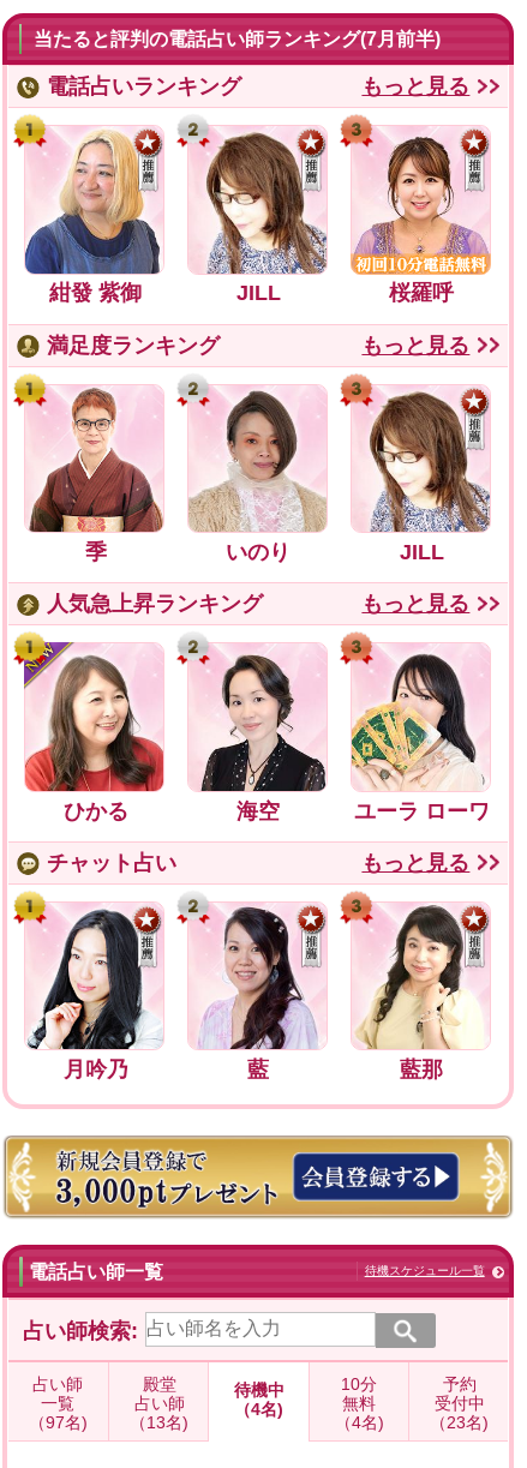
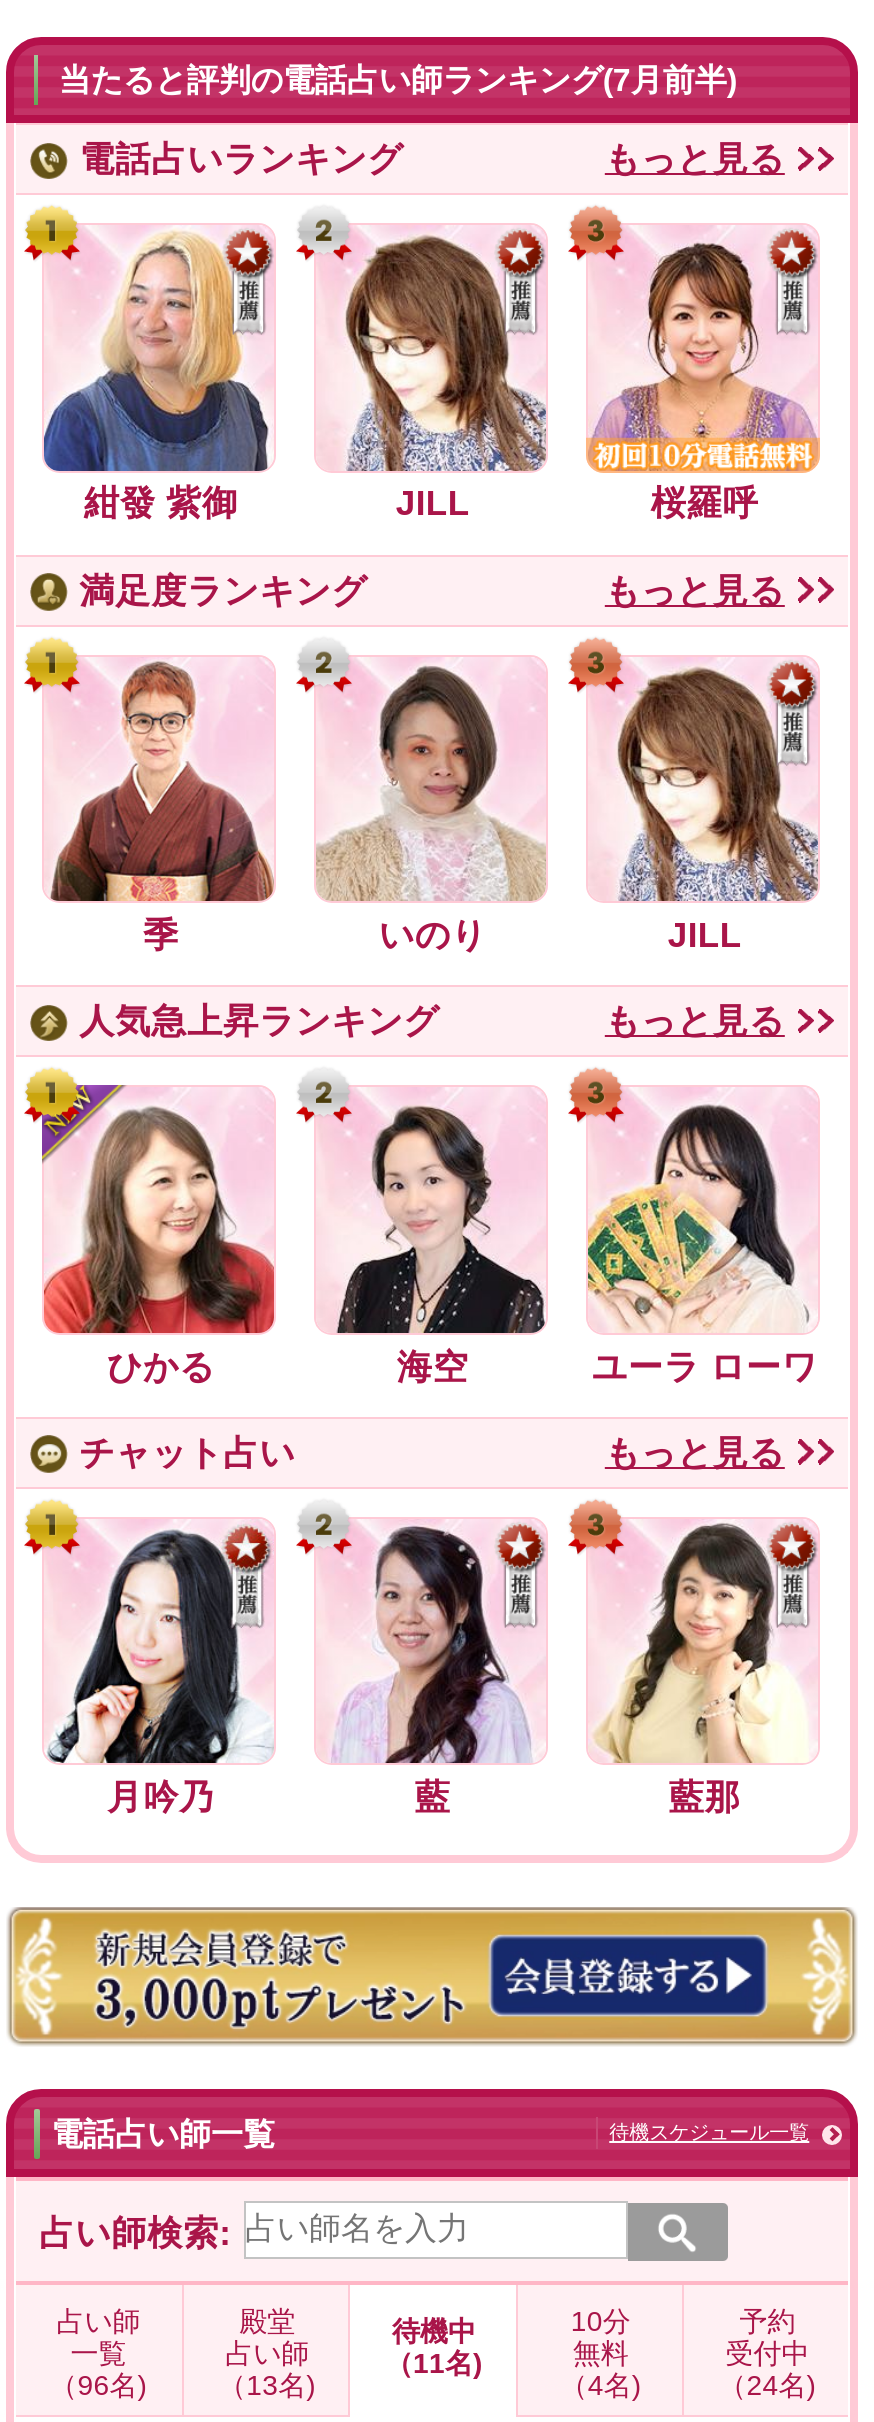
[235,1399,284,1418] （4名) -> [385,2346,483,2378] （11名)
[29,1412,87,1431] （97名) -> [50,2368,148,2400] （96名)
[430,1412,489,1431] （23名) -> [718,2368,816,2400] （24名)

